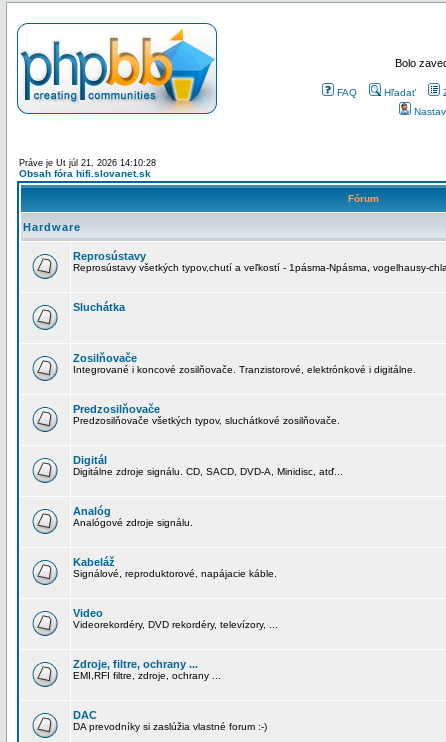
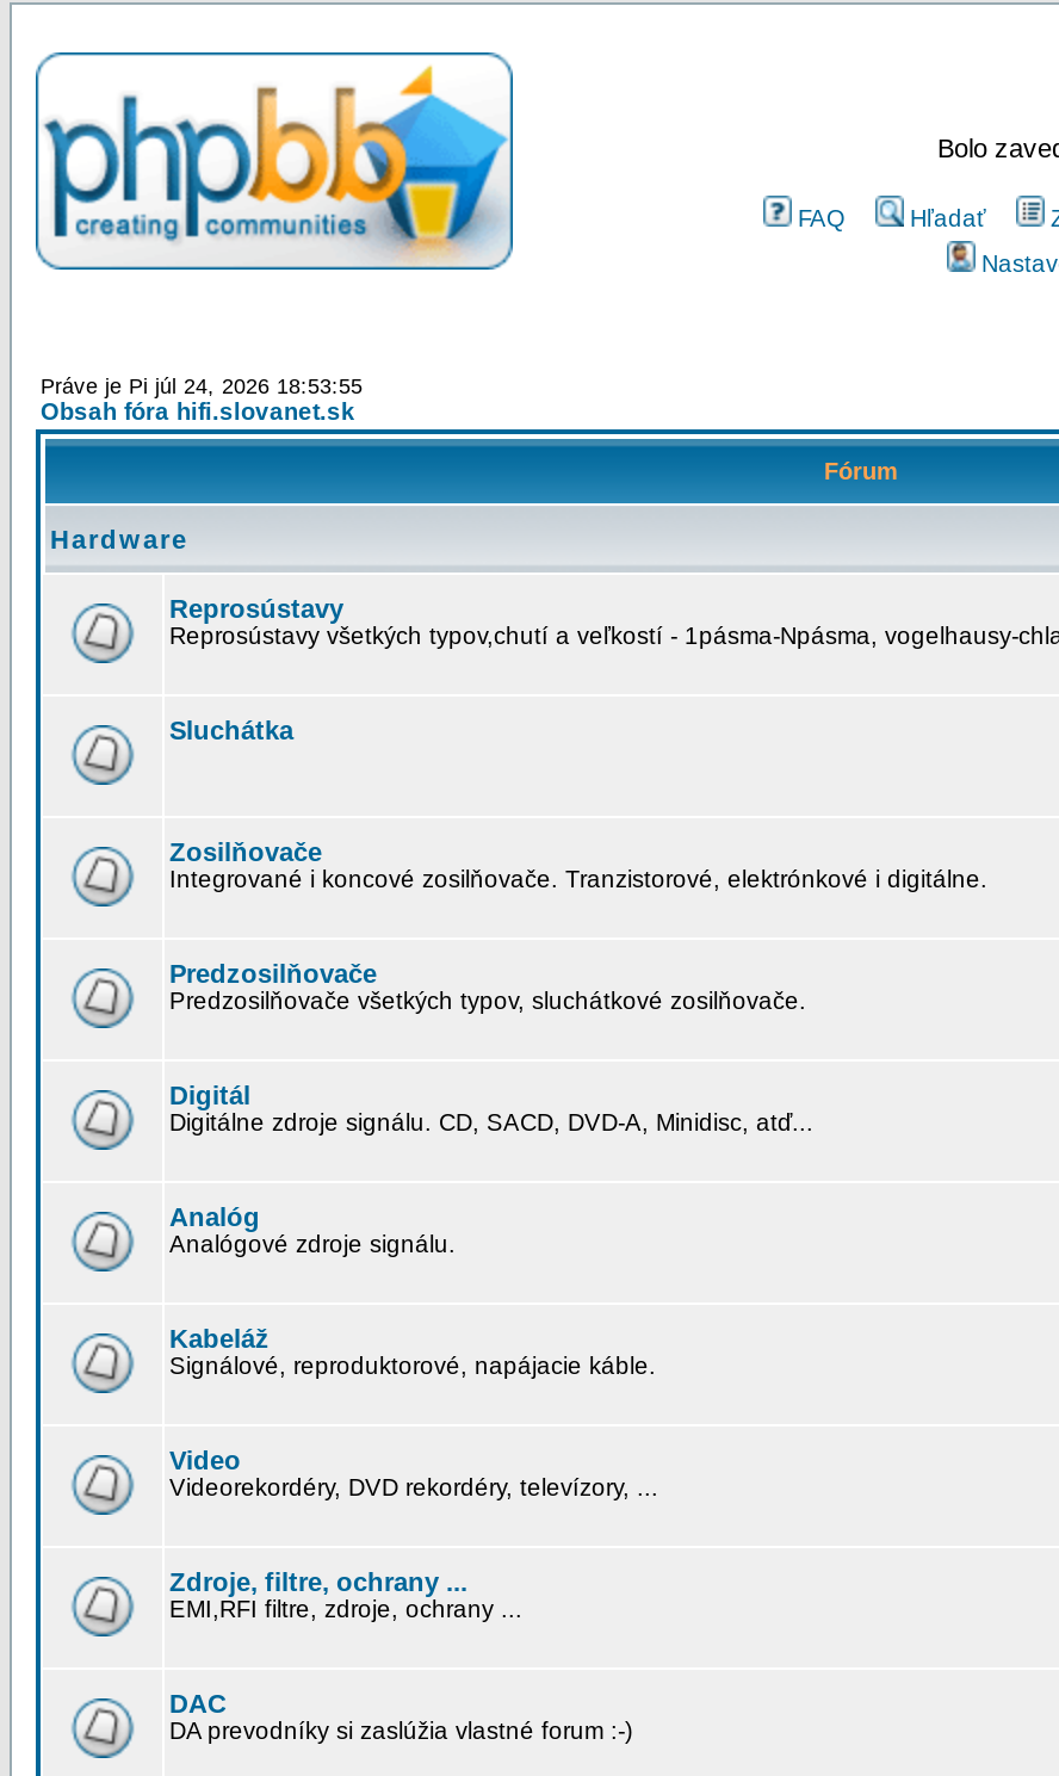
[19,158,156,168] Práve je Ut júl 21, 2026 14:10:28 -> [41,375,363,398] Práve je Pi júl 24, 2026 18:53:55

